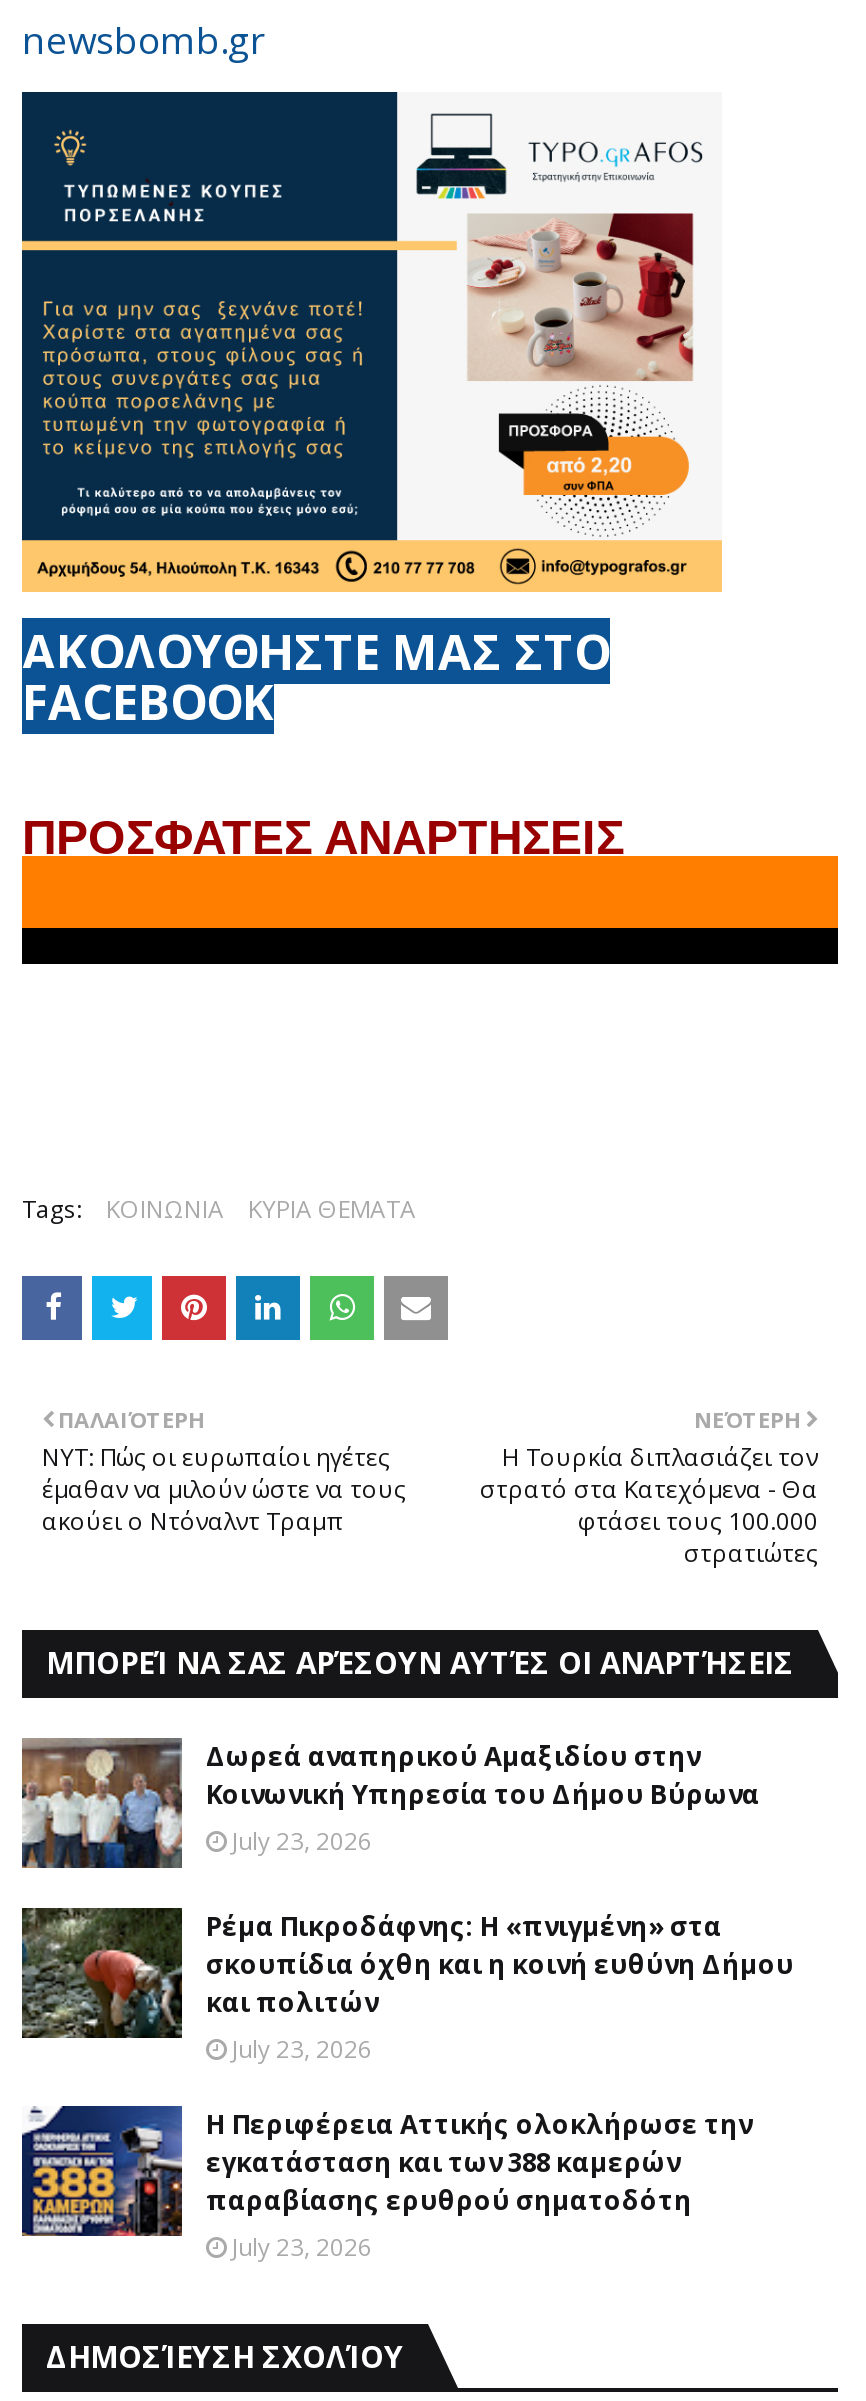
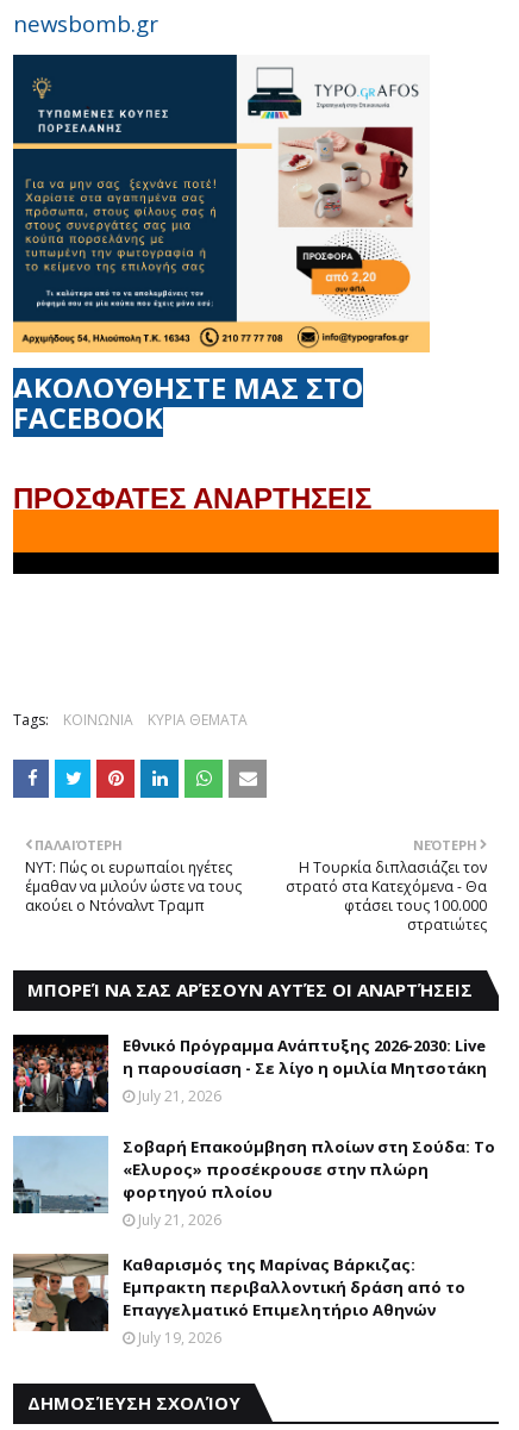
[20,1736,760,1870] [image] | Δωρεά αναπηρικού Aμαξιδίου στην | Kοινωνική Yπηρεσία του Δήμου Bύρωνα | July 23, 2026 -> [12,1034,487,1112] [image] | Εθνικό Πρόγραμμα Ανάπτυξης 2026-2030: Live | η παρουσίαση - Σε λίγο η ομιλία Μητσοτάκη | July 21, 2026
[20,1906,794,2066] [image] | Ρέμα Πικροδάφνης: Η «πνιγμένη» στα | σκουπίδια όχθη και η κοινή ευθύνη Δήμου | και πολιτών | July 23, 2026 -> [13,1136,495,1230] [image] | Σοβαρή Eπακούμβηση πλοίων στη Σούδα: Tο | «Eλυρος» προσέκρουσε στην πλώρη | φορτηγού πλοίου | July 21, 2026
[20,2104,752,2264] [image] | Η Περιφέρεια Αττικής ολοκλήρωσε την | εγκατάσταση και των 388 καμερών | παραβίασης ερυθρού σηματοδότη | July 23, 2026 -> [12,1253,465,1348] [image] | Kαθαρισμός της Mαρίνας Bάρκιζας: | Eμπρακτη περιβαλλοντική δράση από το | Eπαγγελματικό Eπιμελητήριο Aθηνών | July 19, 2026

